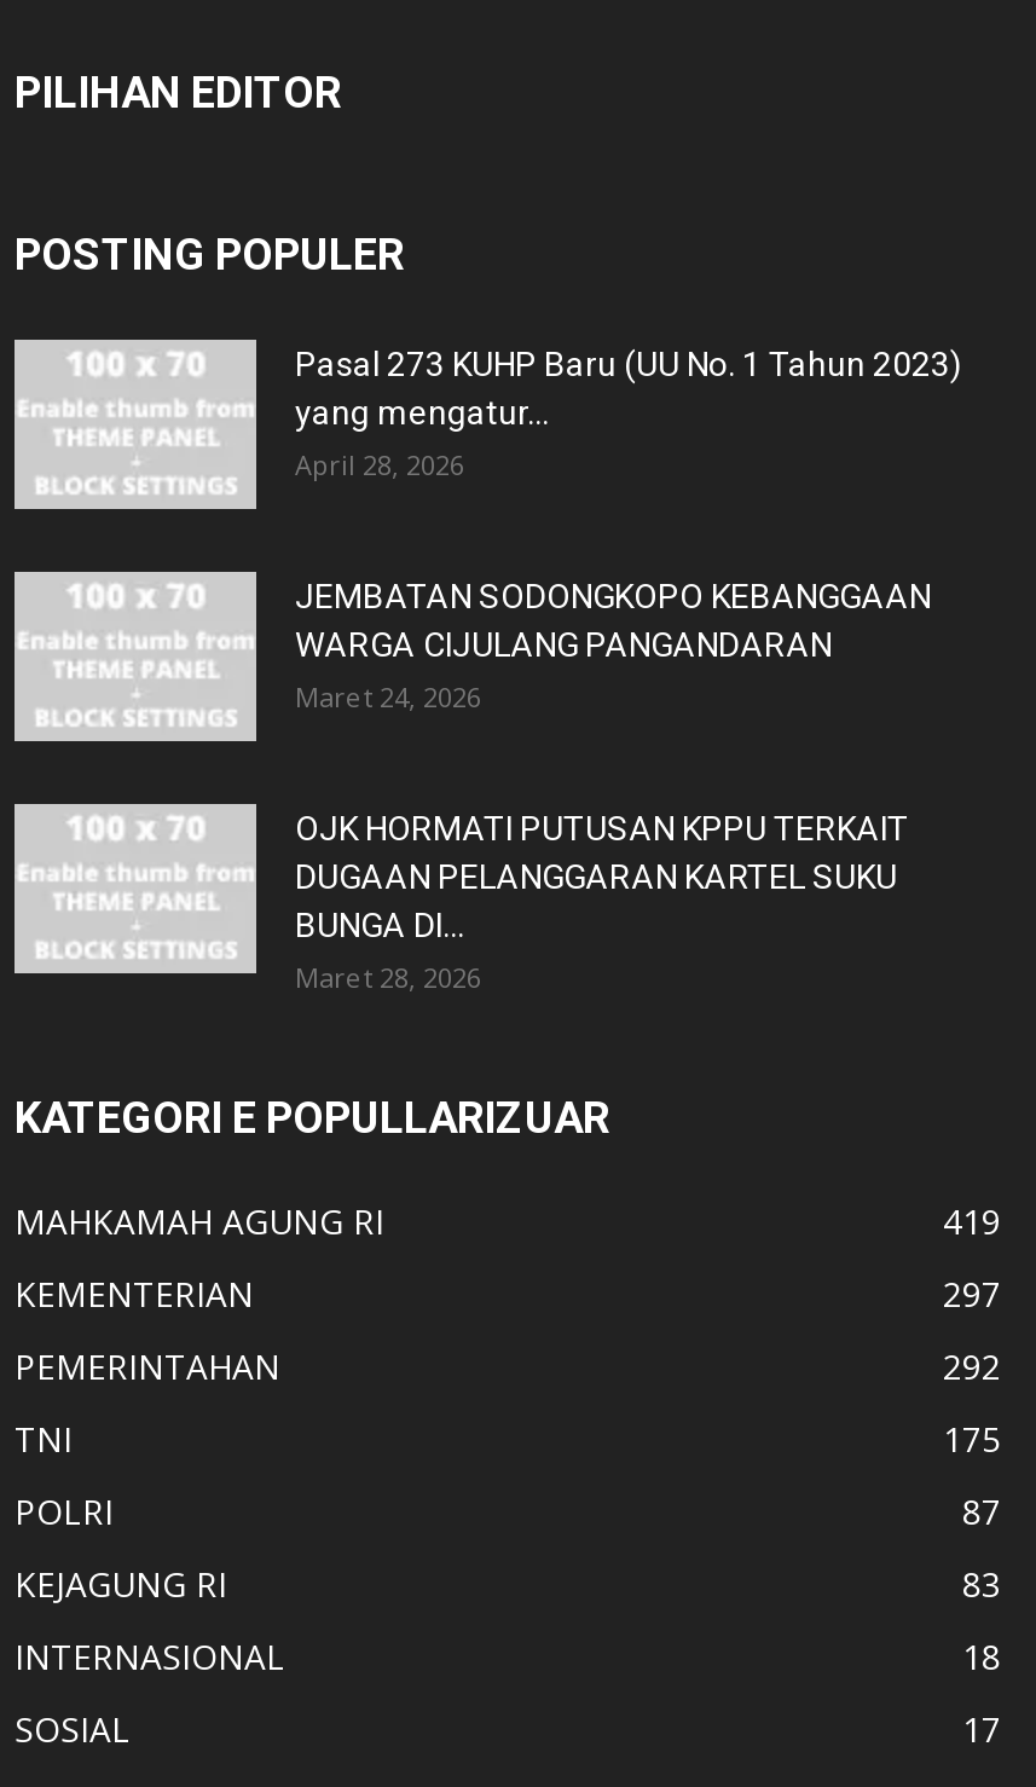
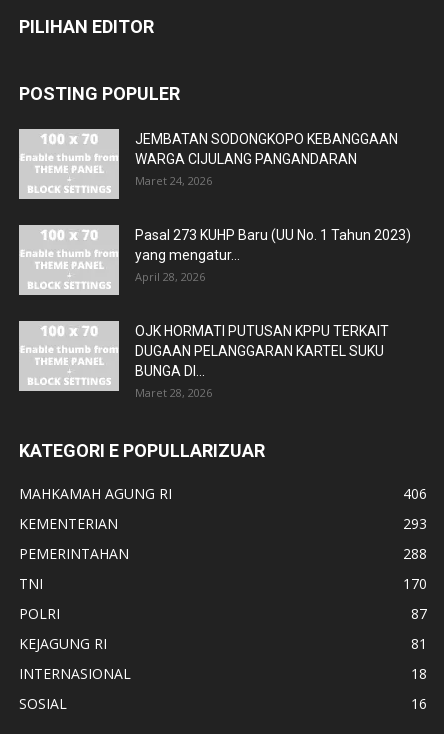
moved [295,344,962,482] -> [135,227,411,284]: Pasal 273 KUHP Baru (UU No. 1 Tahun 2023) | yang mengatur... | April 28, 2026
moved [295,576,931,714] -> [135,131,398,188]: JEMBATAN SODONGKOPO KEBANGGAAN | WARGA CIJULANG PANGANDARAN | Maret 24, 2026
[943,1198,1001,1244] 419 -> [403,484,427,503] 406
[943,1270,1001,1316] 297 -> [403,514,427,533] 293
[943,1343,1001,1389] 292 -> [403,544,427,563] 288
[943,1416,1001,1462] 175 -> [403,574,427,593] 170
[962,1561,1001,1607] 83 -> [411,634,427,653] 81
[962,1706,1001,1752] 17 -> [411,694,427,713] 16

